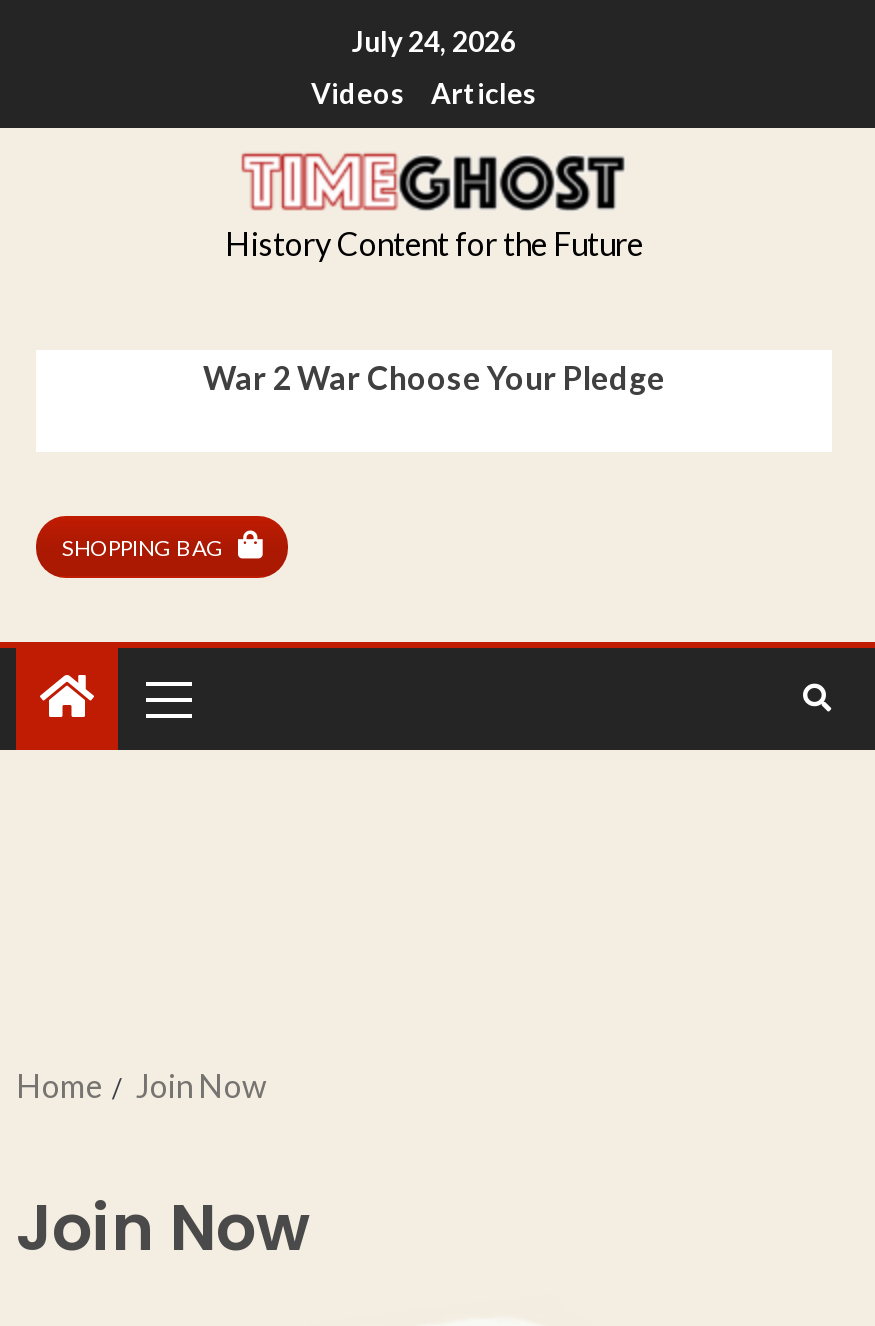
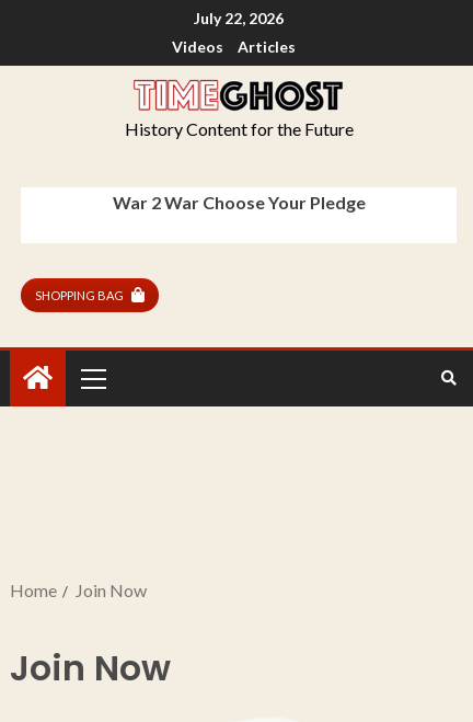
[352,25,516,59] July 24, 2026 -> [194,9,284,28] July 22, 2026

